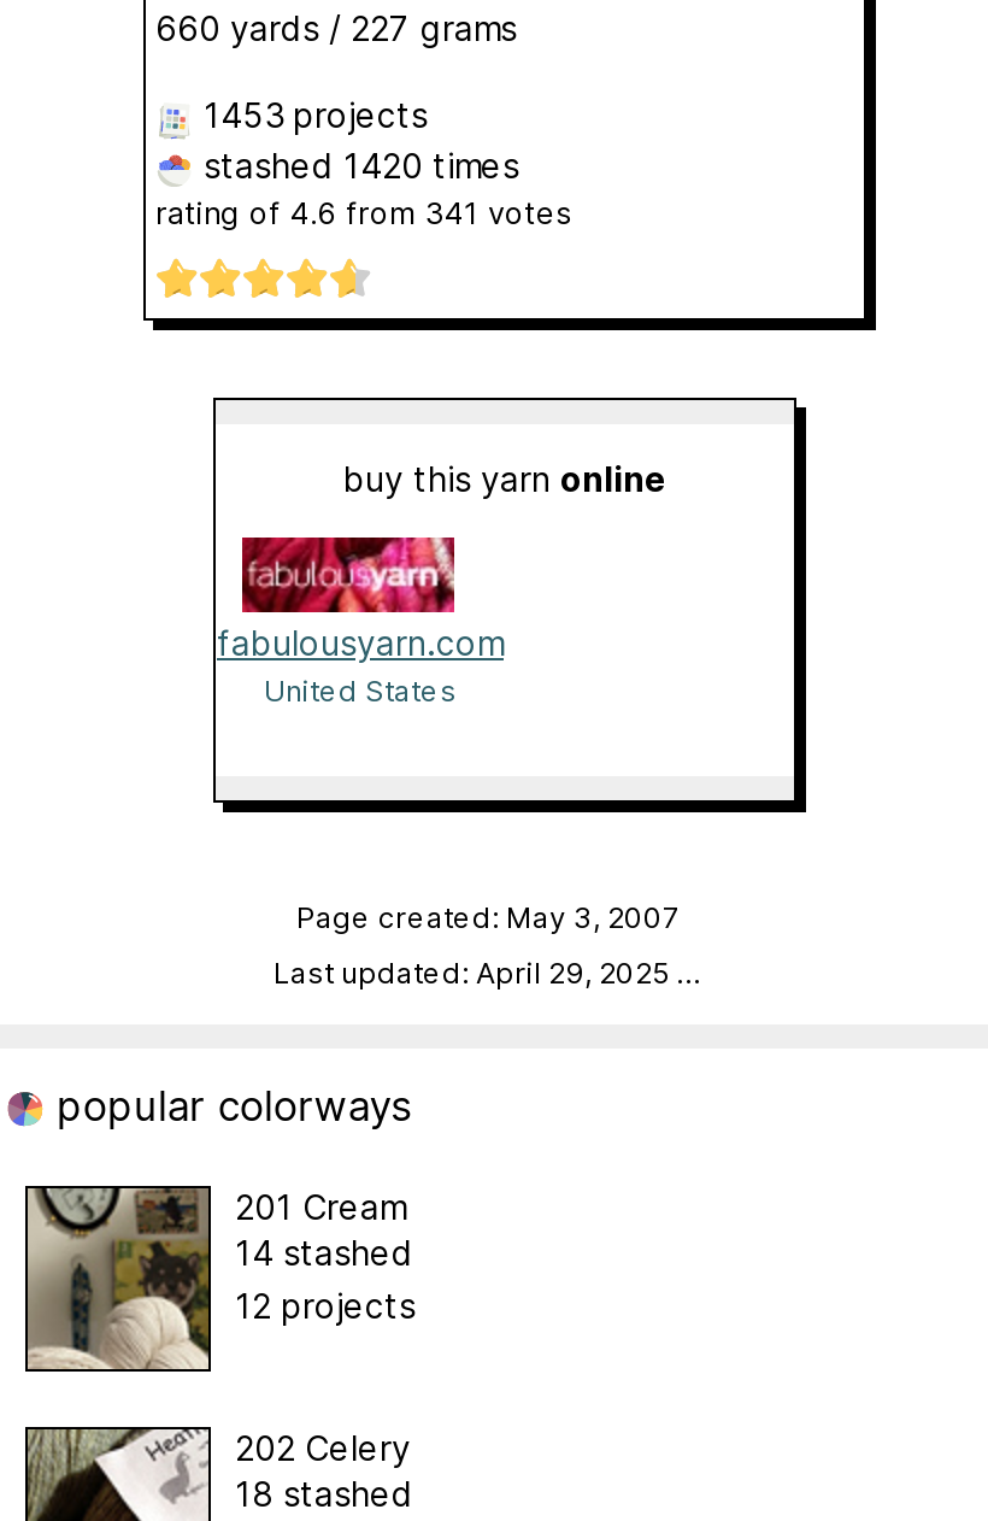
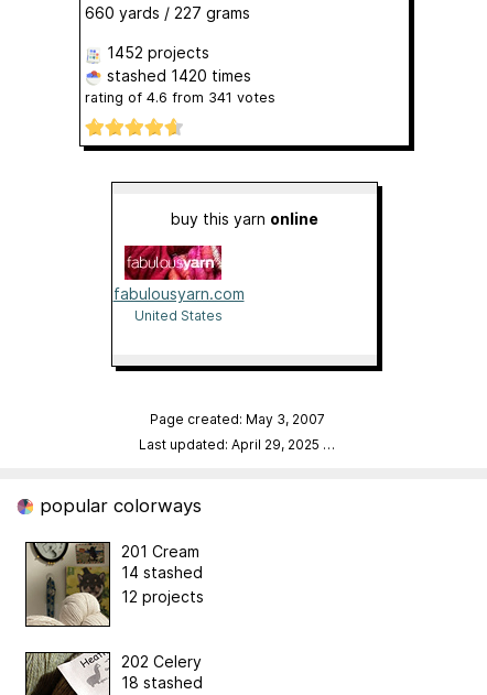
[204,95,428,136] 1453 projects -> [107,43,209,62] 1452 projects

